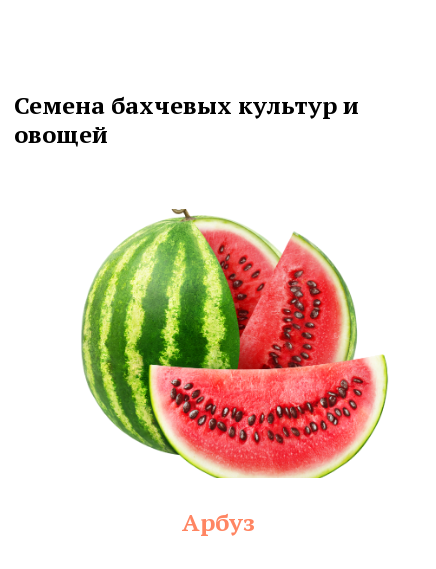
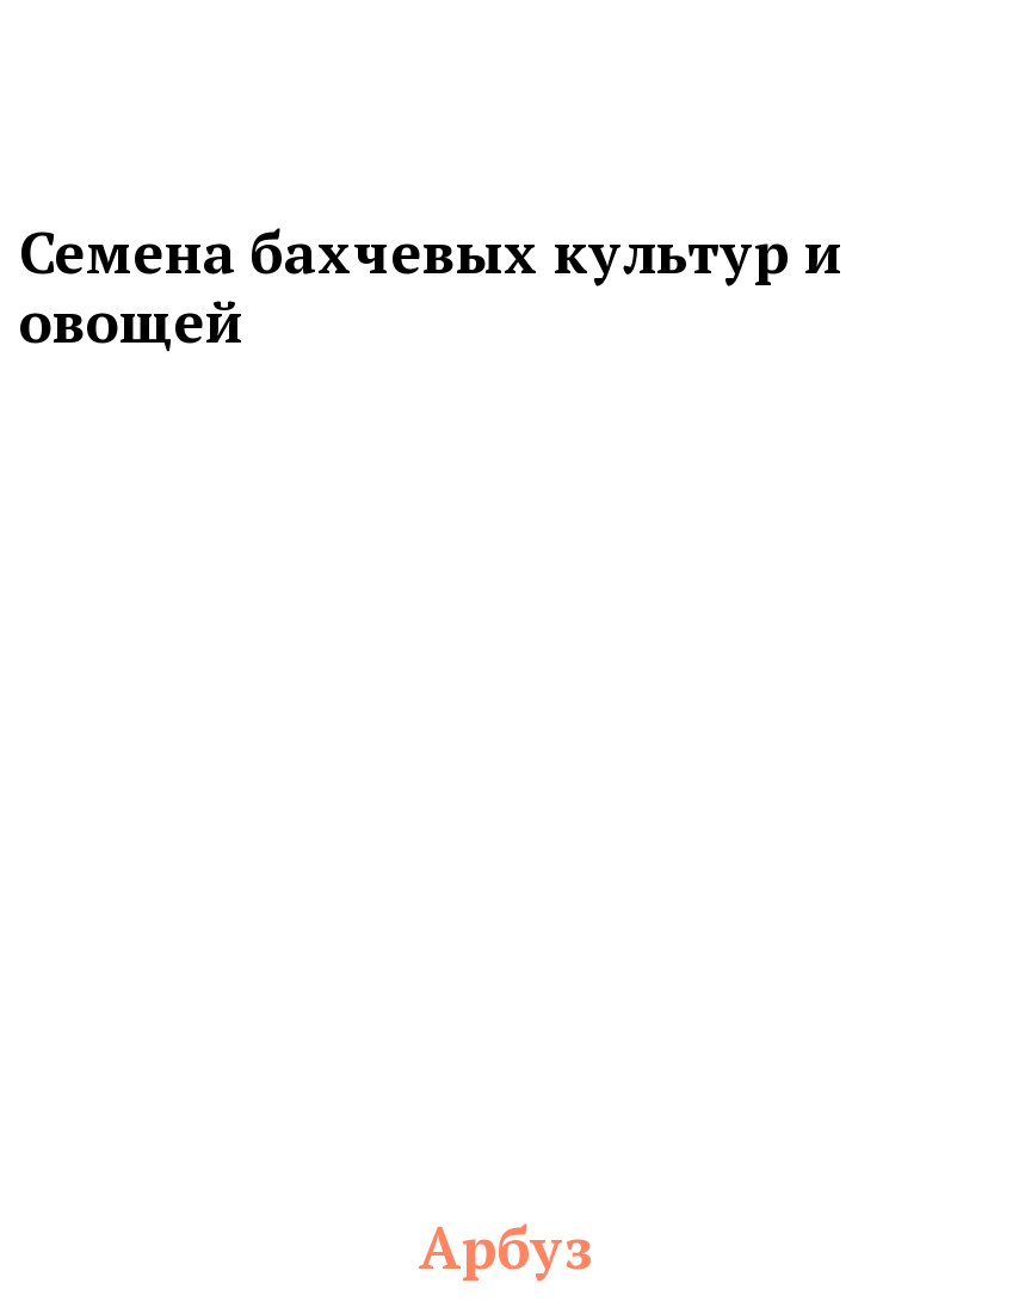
[80,208,389,479] [image] -> none

